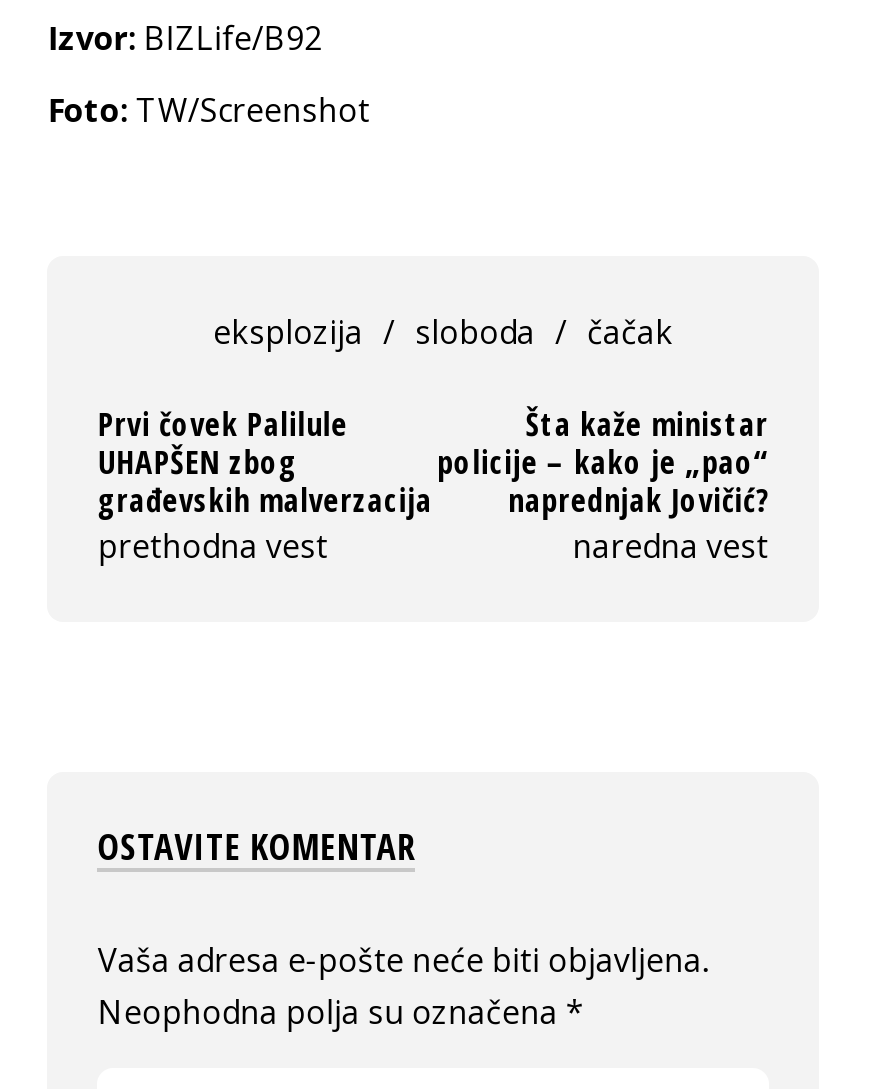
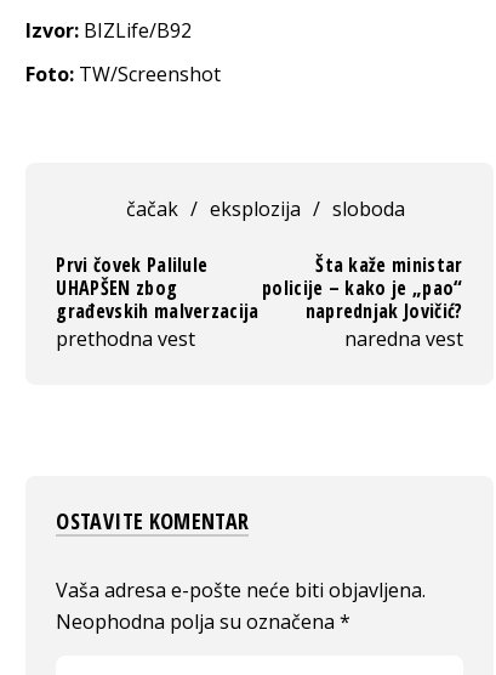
[213,311,673,355] eksplozija / sloboda / čačak -> [126,196,405,223] čačak / eksplozija / sloboda

